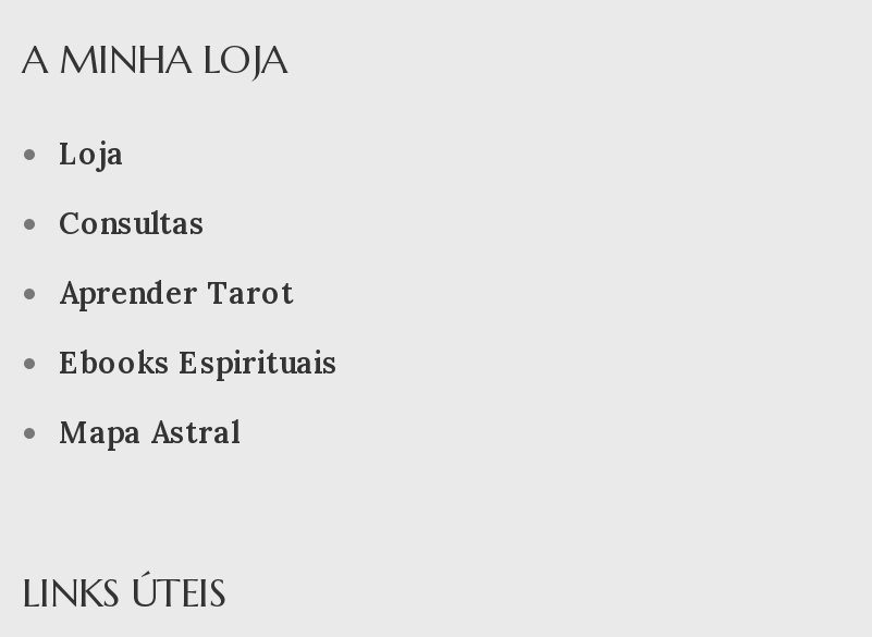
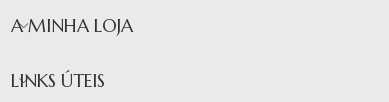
[59,134,337,452] Loja | Consultas | Aprender Tarot | Ebooks Espirituais | Mapa Astral -> none

